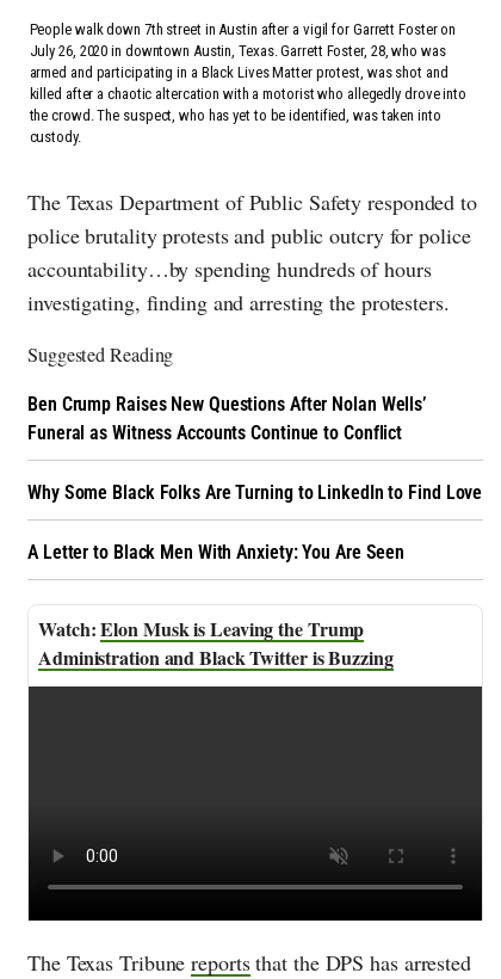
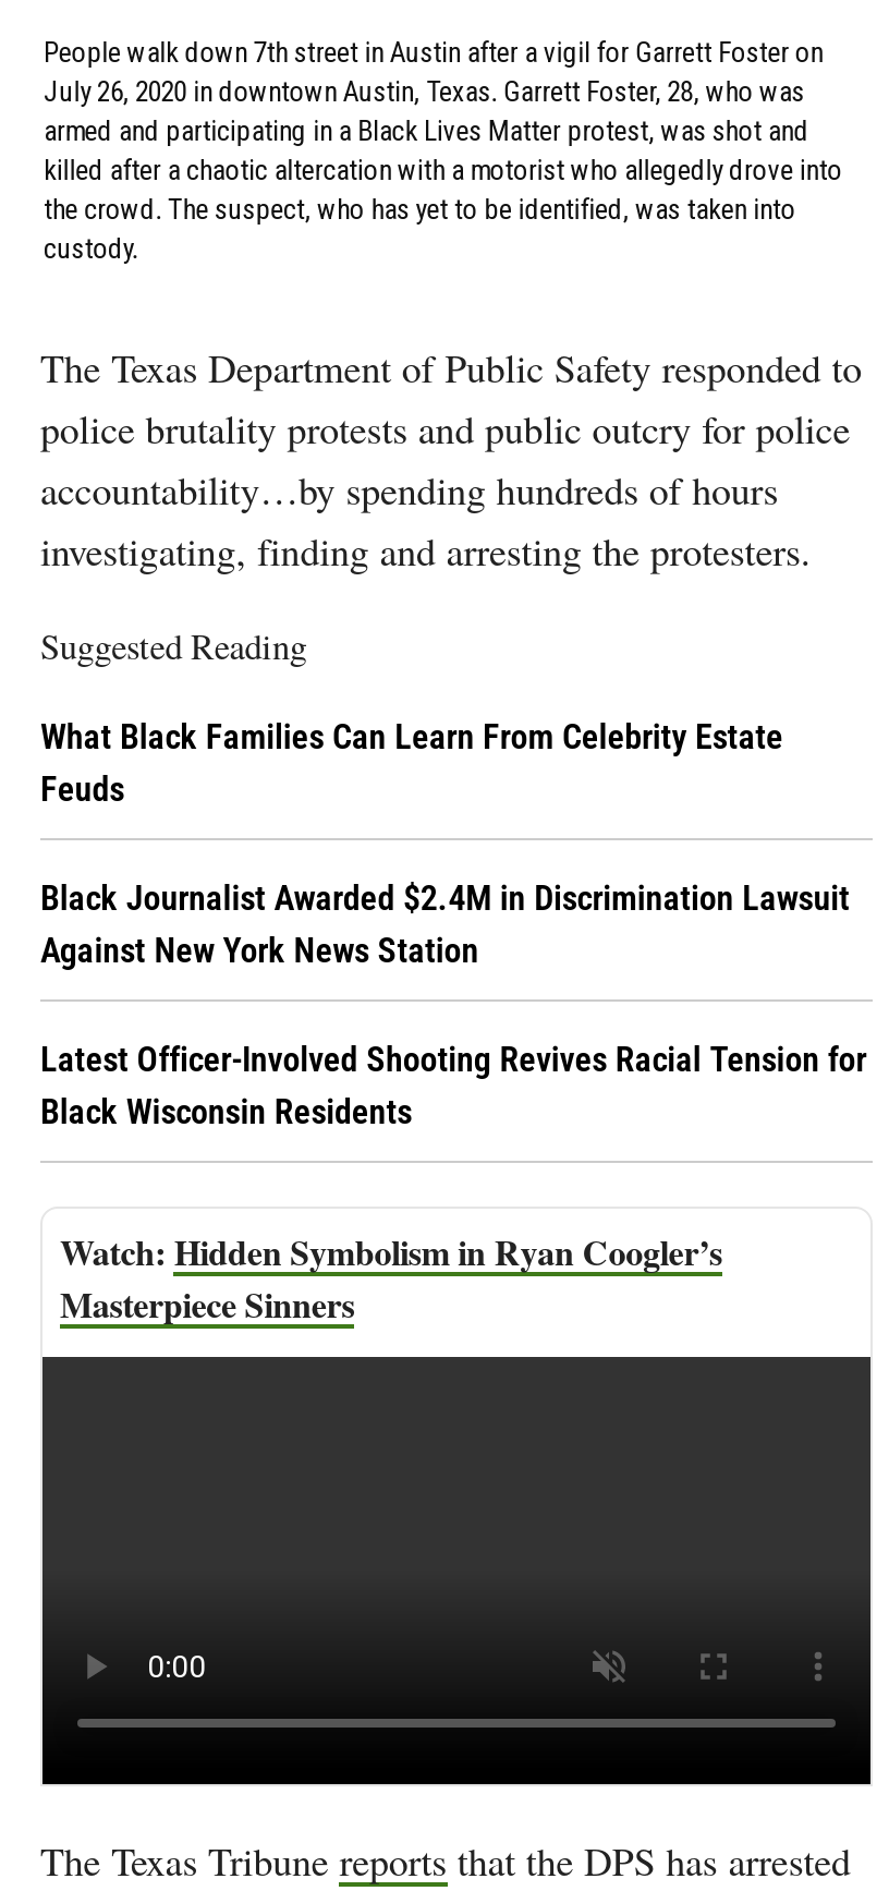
[27,393,426,444] Ben Crump Raises New Questions After Nolan Wells’ | Funeral as Witness Accounts Continue to Conflict -> [40,717,783,810] What Black Families Can Learn From Celebrity Estate | Feuds
[27,481,482,504] Why Some Black Folks Are Turning to LinkedIn to Find Love -> [40,878,850,972] Black Journalist Awarded $2.4M in Discrimination Lawsuit | Against New York News Station
[27,541,405,564] A Letter to Black Men With Anxiety: You Are Seen -> [40,1039,866,1133] Latest Officer-Involved Shooting Revives Racial Tension for | Black Wisconsin Residents
[38,615,393,671] Elon Musk is Leaving the Trump | Administration and Black Twitter is Buzzing -> [60,1227,722,1329] Hidden Symbolism in Ryan Coogler’s | Masterpiece Sinners

